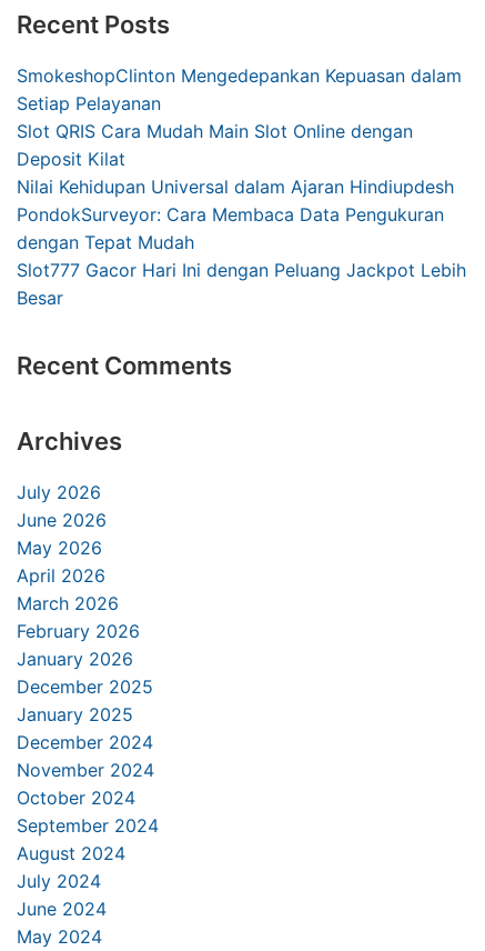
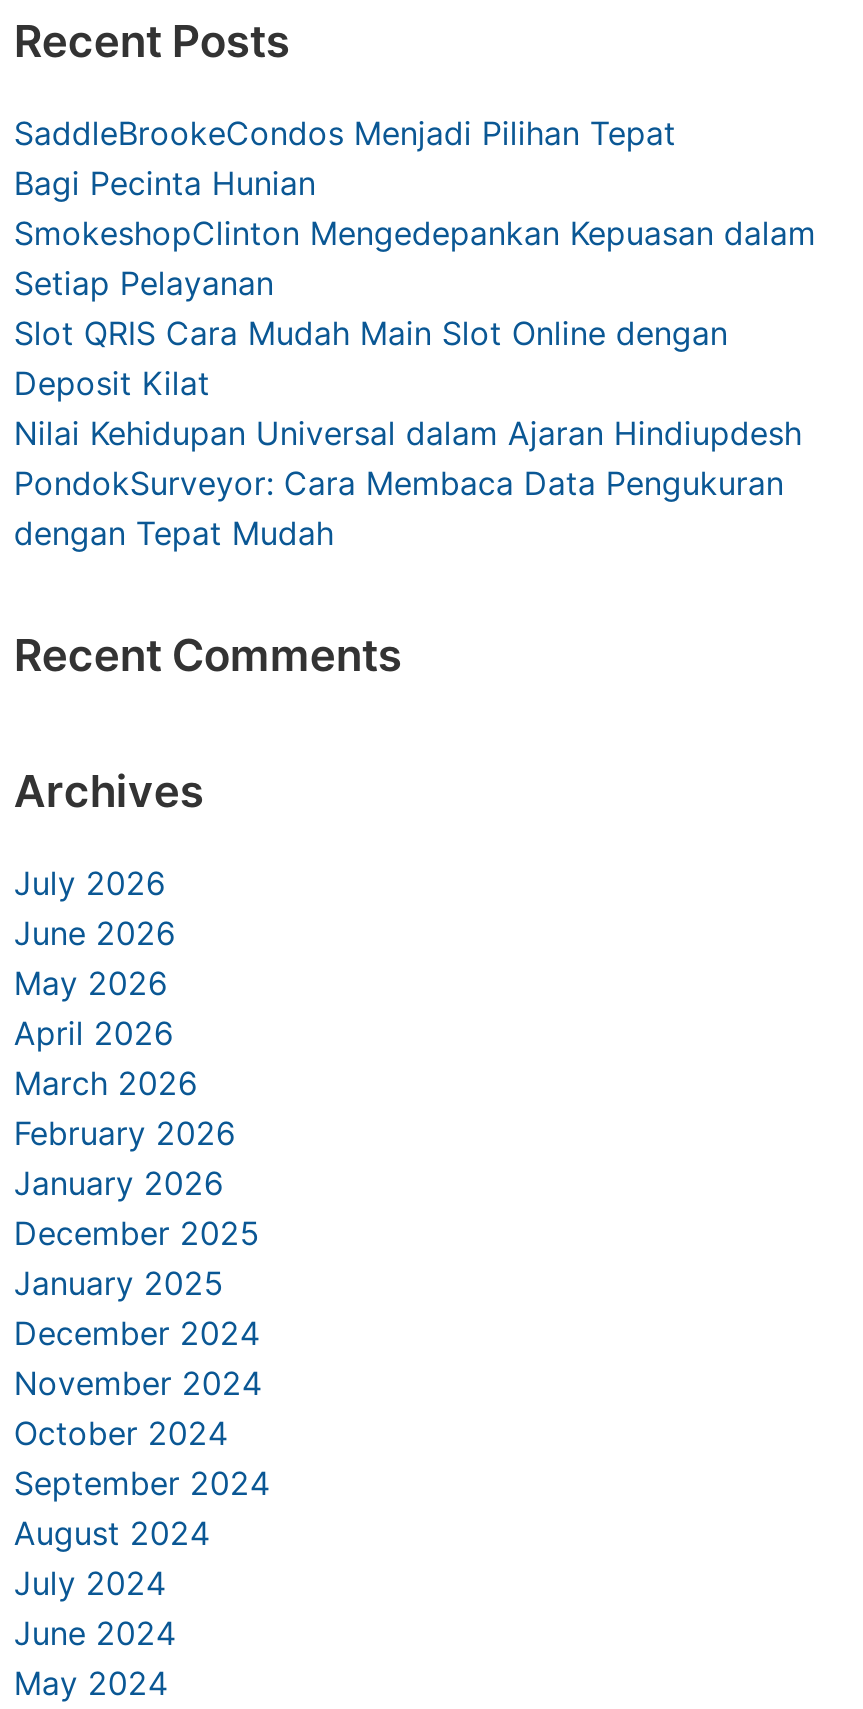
none -> [14,113,676,203] SaddleBrookeCondos Menjadi Pilihan Tepat | Bagi Pecinta Hunian
moved [17,64,462,253] -> [14,213,816,553]: SmokeshopClinton Mengedepankan Kepuasan dalam | Setiap Pelayanan | Slot QRIS Cara Mudah Main Slot Online dengan | Deposit Kilat | Nilai Kehidupan Universal dalam Ajaran Hindiupdesh | PondokSurveyor: Cara Membaca Data Pengukuran | dengan Tepat Mudah
[17,259,466,309] Slot777 Gacor Hari Ini dengan Peluang Jackpot Lebih | Besar -> none

